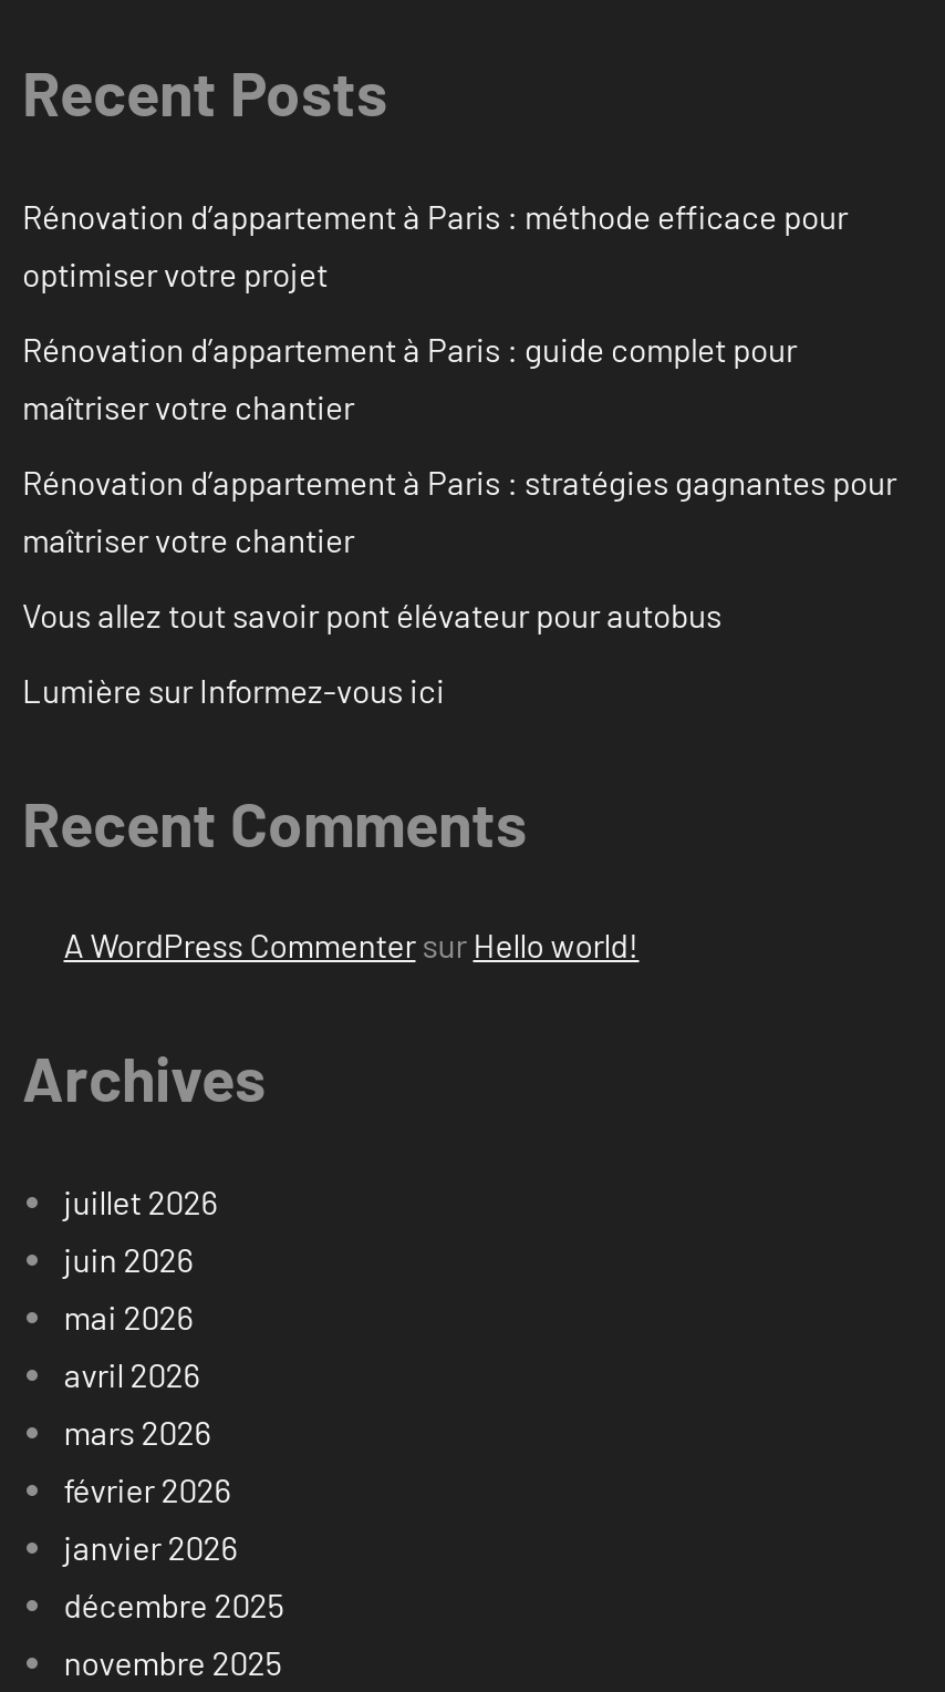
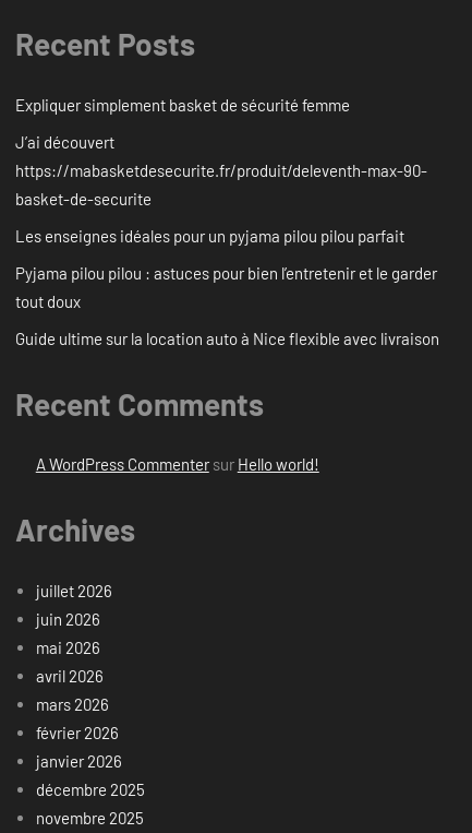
[22,196,848,293] Rénovation d’appartement à Paris : méthode efficace pour | optimiser votre projet -> [15,95,350,114] Expliquer simplement basket de sécurité femme
[22,328,797,426] Rénovation d’appartement à Paris : guide complet pour | maîtriser votre chantier -> [15,132,427,208] J’ai découvert | https://mabasketdesecurite.fr/produit/deleventh-max-90- | basket-de-securite
[22,461,896,559] Rénovation d’appartement à Paris : stratégies gagnantes pour | maîtriser votre chantier -> [15,226,404,245] Les enseignes idéales pour un pyjama pilou pilou parfait
[22,594,721,634] Vous allez tout savoir pont élévateur pour autobus -> [15,263,437,311] Pyjama pilou pilou : astuces pour bien l’entretenir et le garder | tout doux
[22,669,445,709] Lumière sur Informez-vous ici -> [15,328,439,348] Guide ultime sur la location auto à Nice flexible avec livraison

